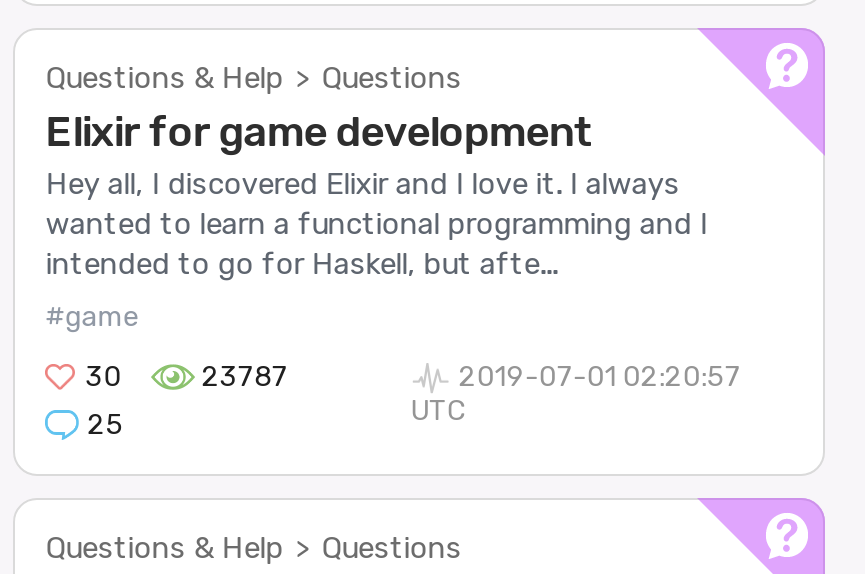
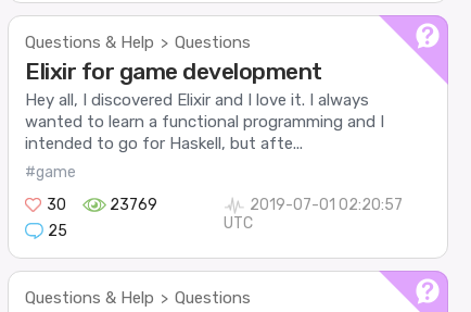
[202,361,288,395] 23787 -> [110,196,158,215] 23769

